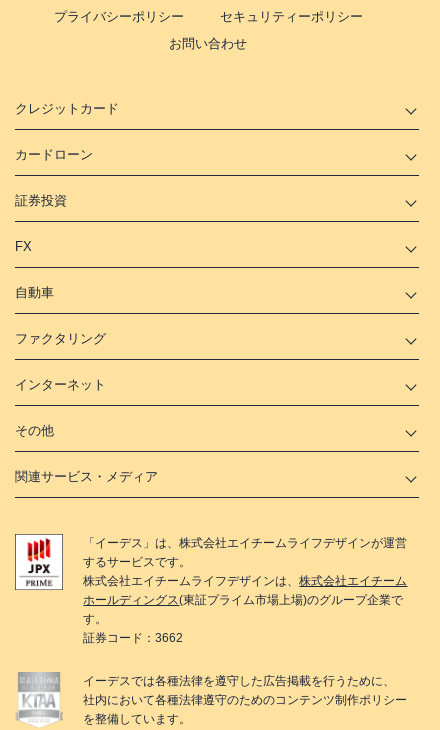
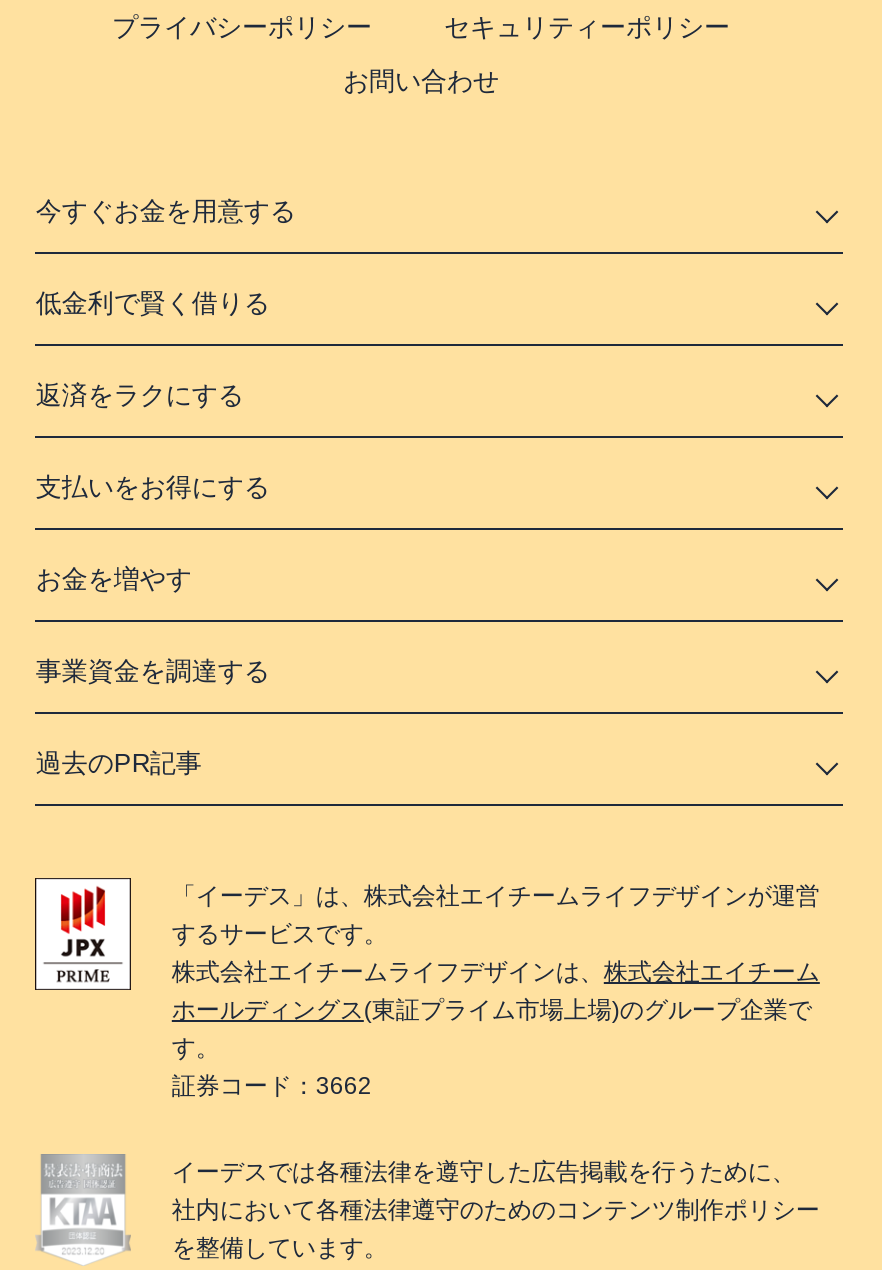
[15,101,158,484] クレジットカード | カードローン | 証券投資 | FX | 自動車 | ファクタリング | インターネット | その他 | 関連サービス・メディア -> [36,196,296,778] 今すぐお金を用意する | 低金利で賢く借りる | 返済をラクにする | 支払いをお得にする | お金を増やす | 事業資金を調達する | 過去のPR記事

